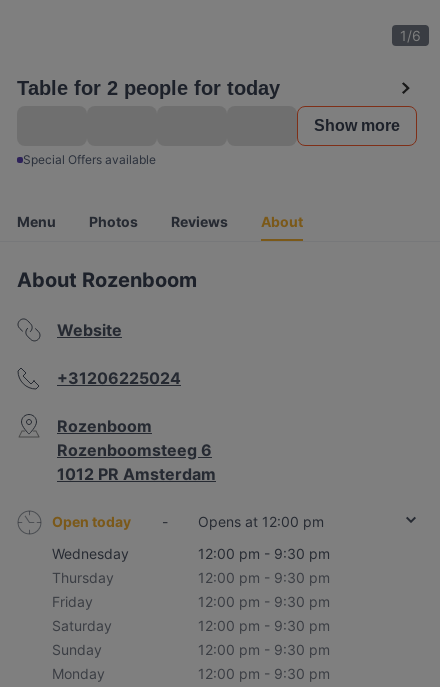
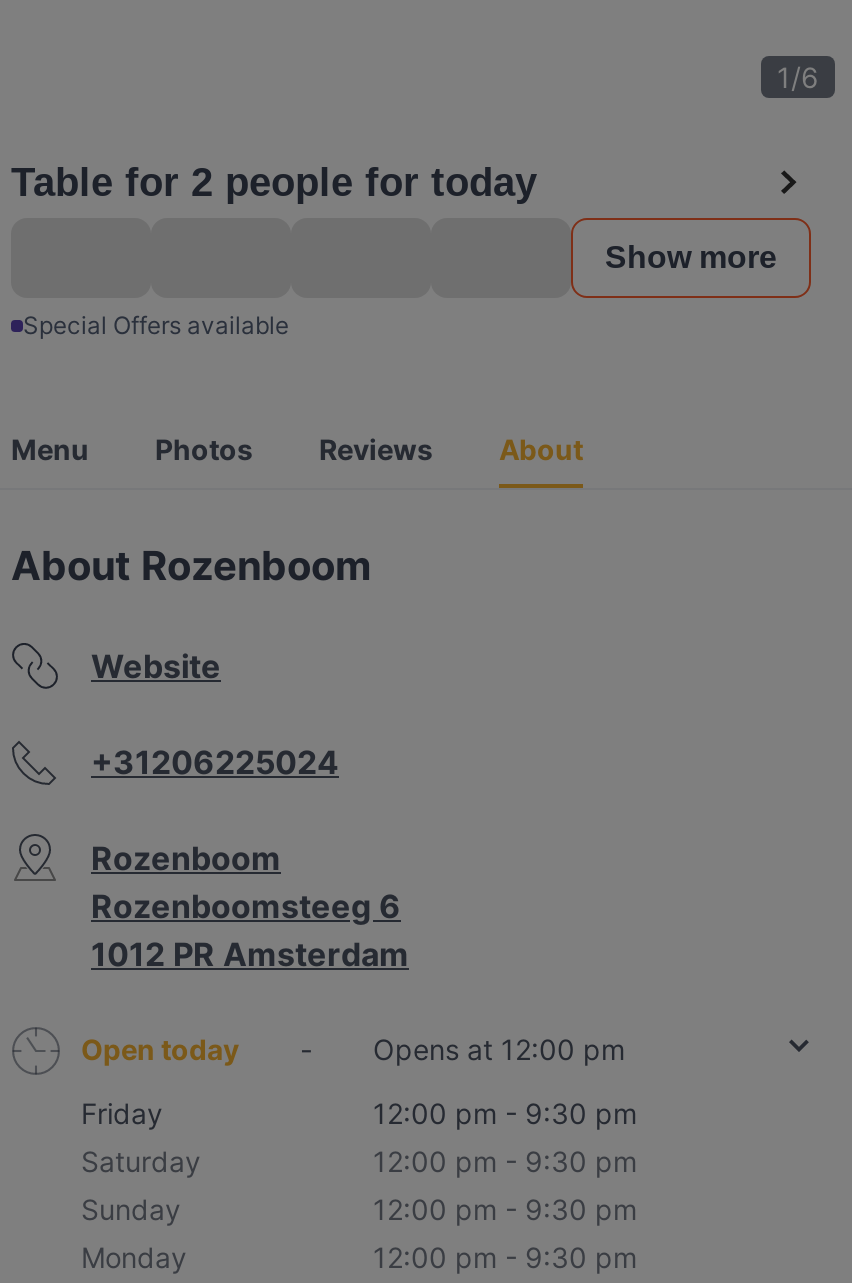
[52,545,330,586] Wednesday | 12:00 pm - 9:30 pm | Thursday | 12:00 pm - 9:30 pm -> none

